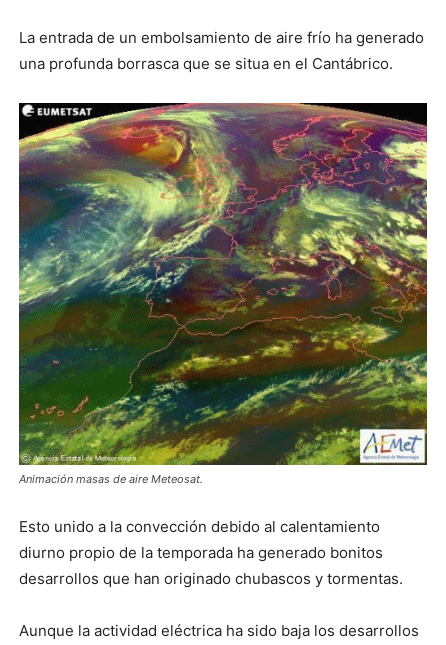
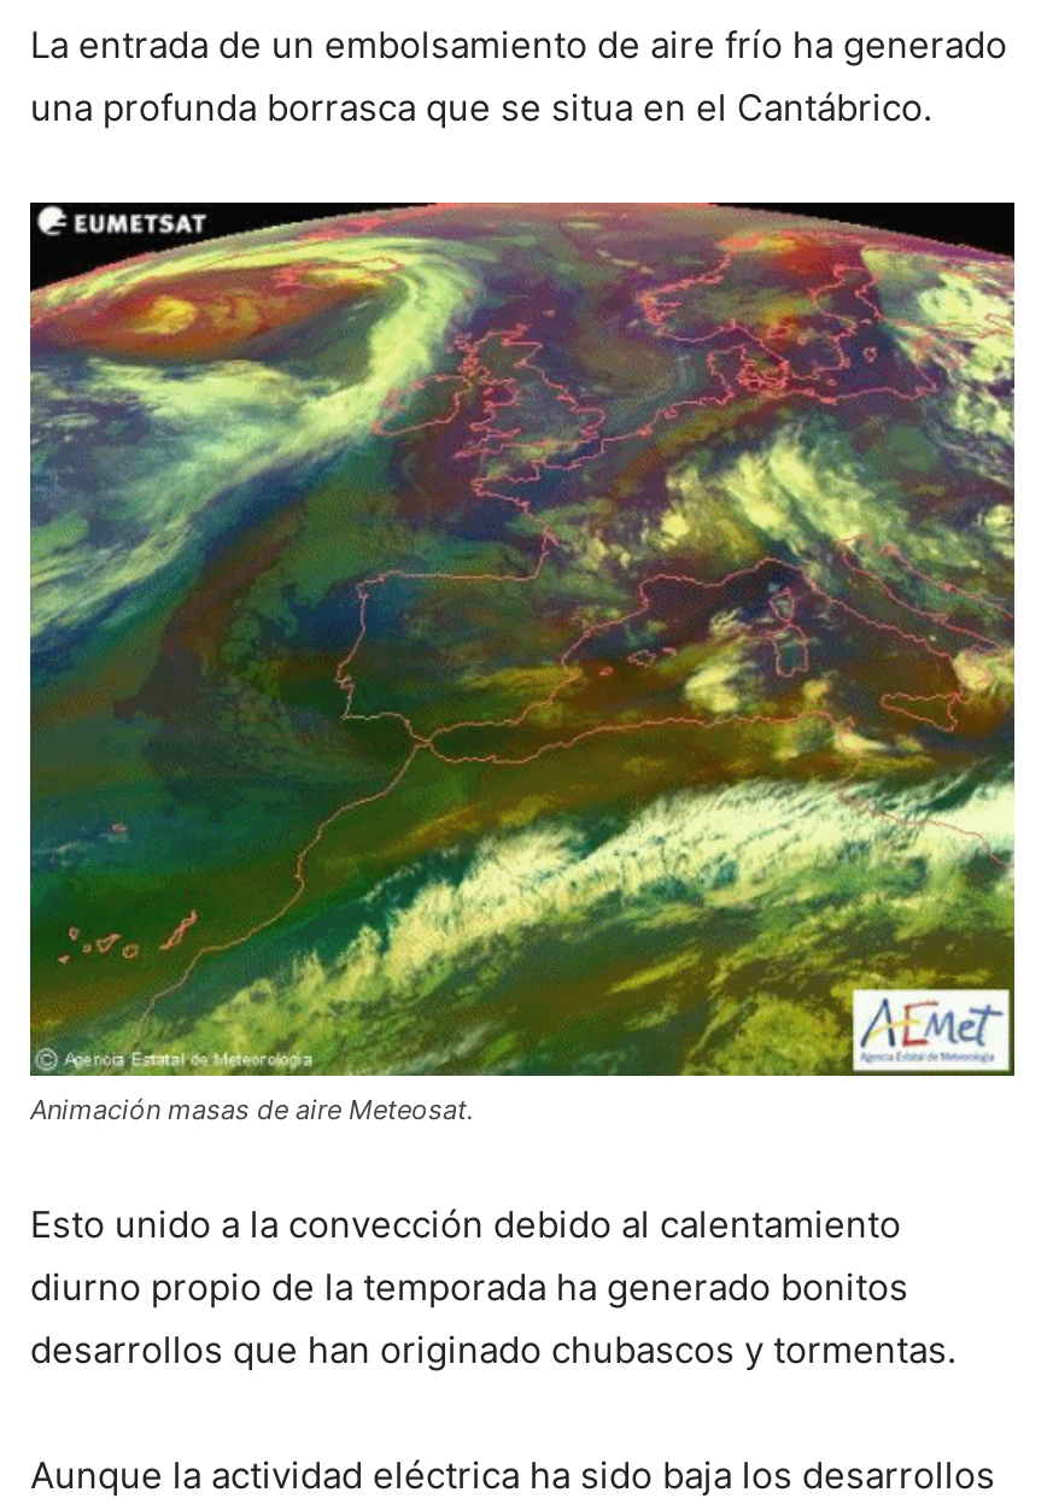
[18,105,428,465] [image] -> [28,205,1017,1076] [image]

